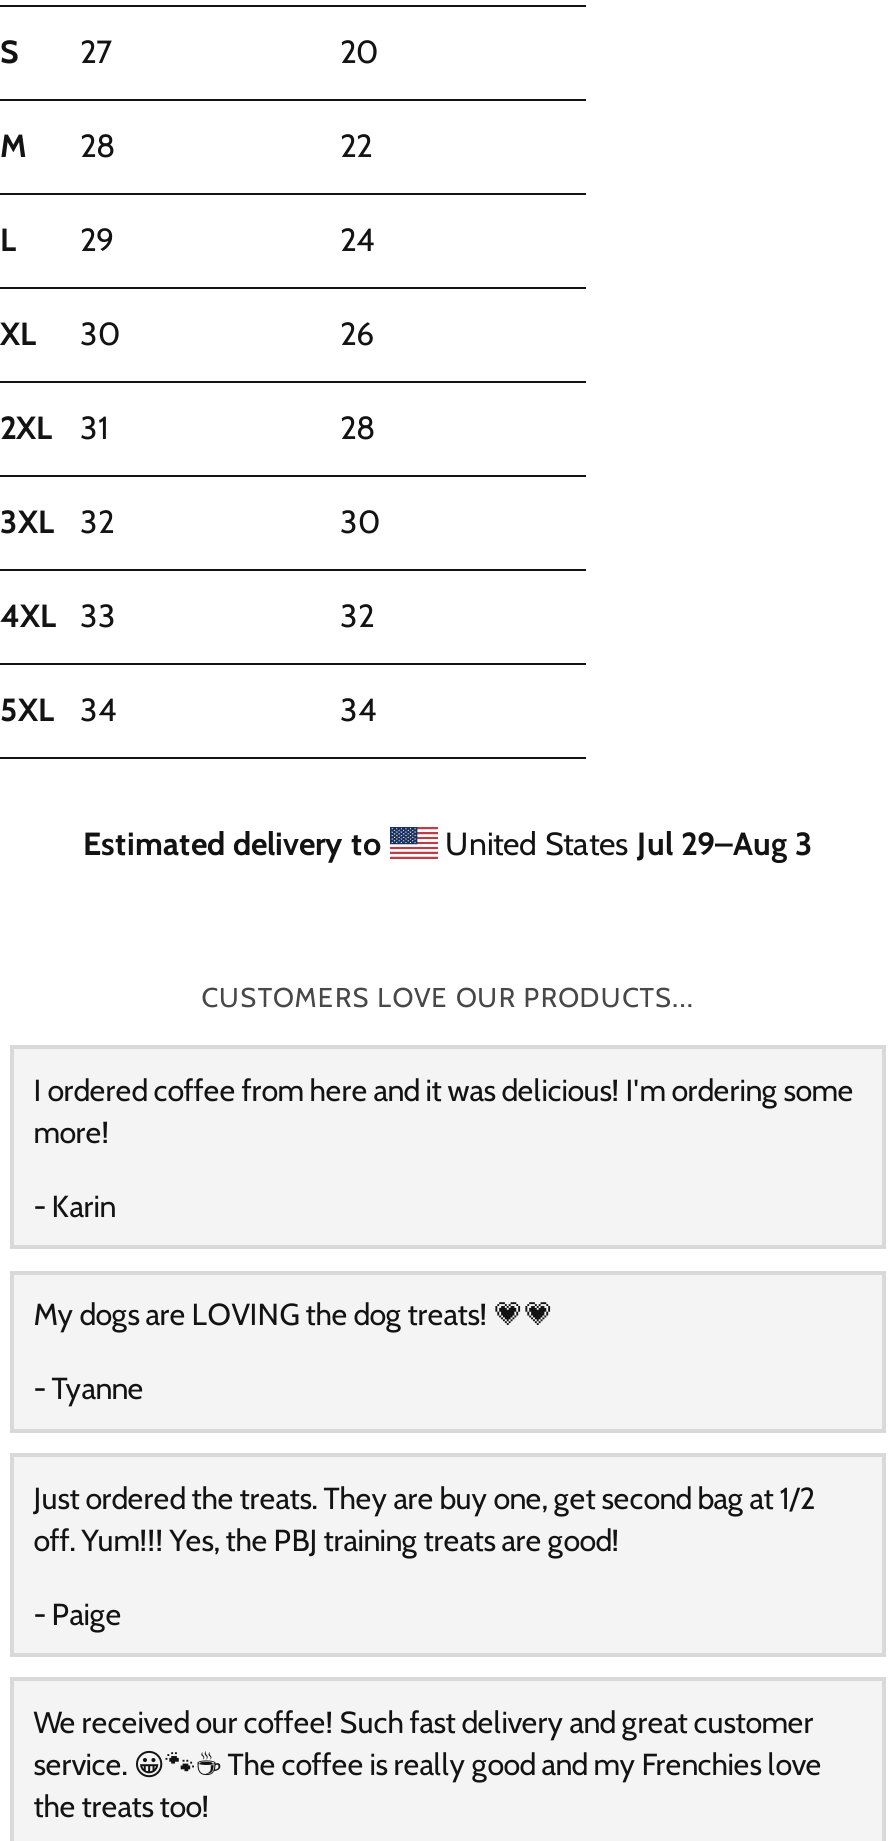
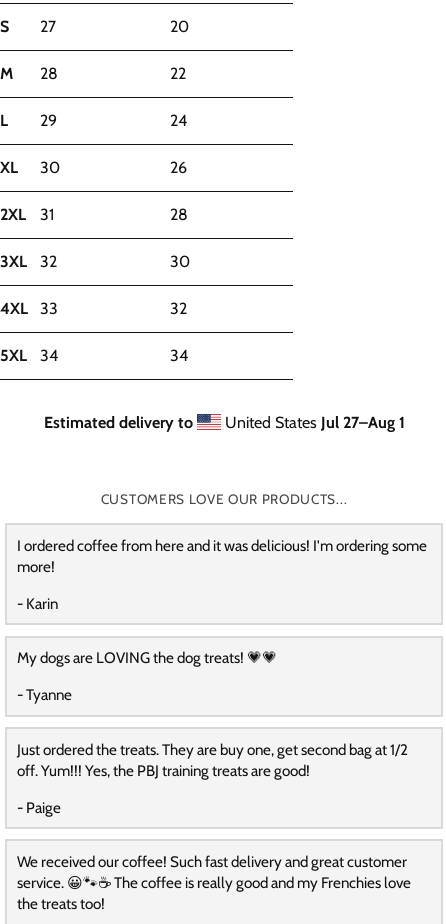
[437,824,813,862] United States Jul 29–Aug 3 -> [220,413,404,432] United States Jul 27–Aug 1

